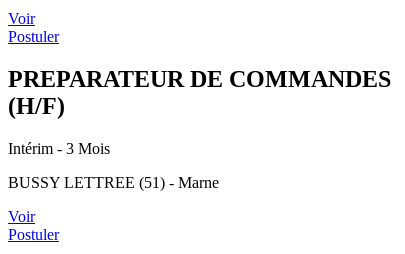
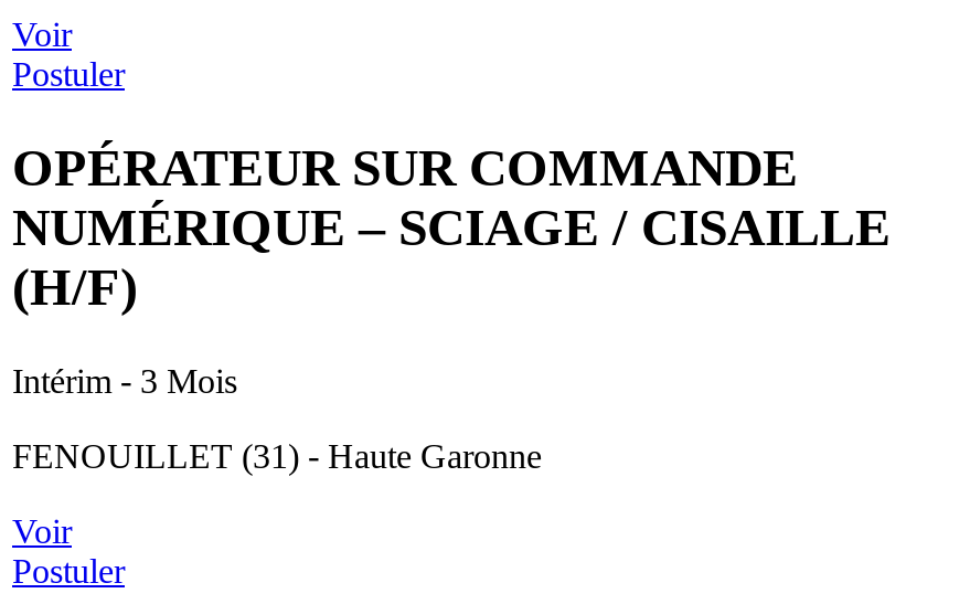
[8,66,391,92] PREPARATEUR DE COMMANDES -> [12,139,891,256] OPÉRATEUR SUR COMMANDE | NUMÉRIQUE – SCIAGE / CISAILLE
[8,174,219,191] BUSSY LETTREE (51) - Marne -> [12,437,542,474] FENOUILLET (31) - Haute Garonne

